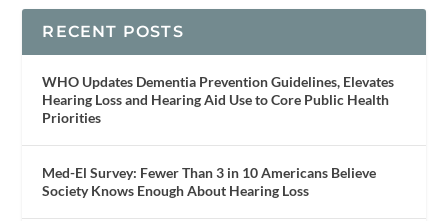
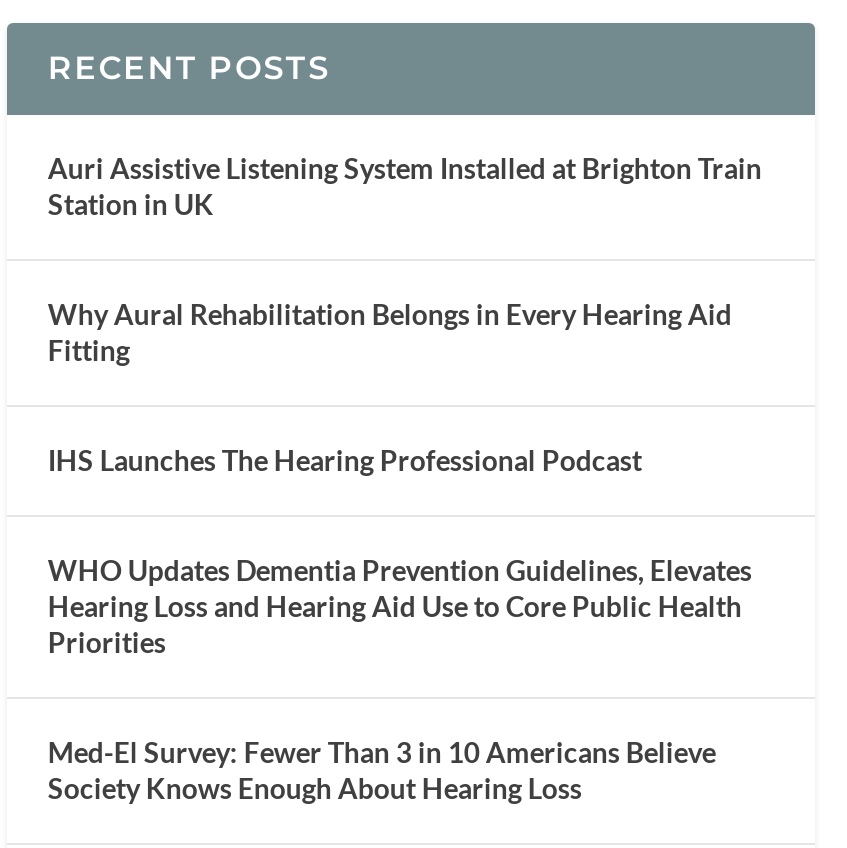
none -> [48,150,762,476] Auri Assistive Listening System Installed at Brighton Train | Station in UK | Why Aural Rehabilitation Belongs in Every Hearing Aid | Fitting | IHS Launches The Hearing Professional Podcast

